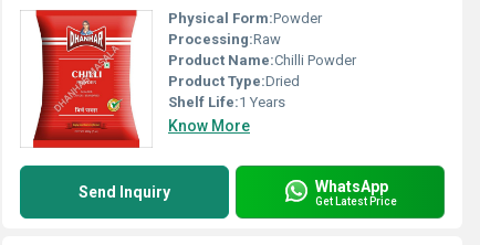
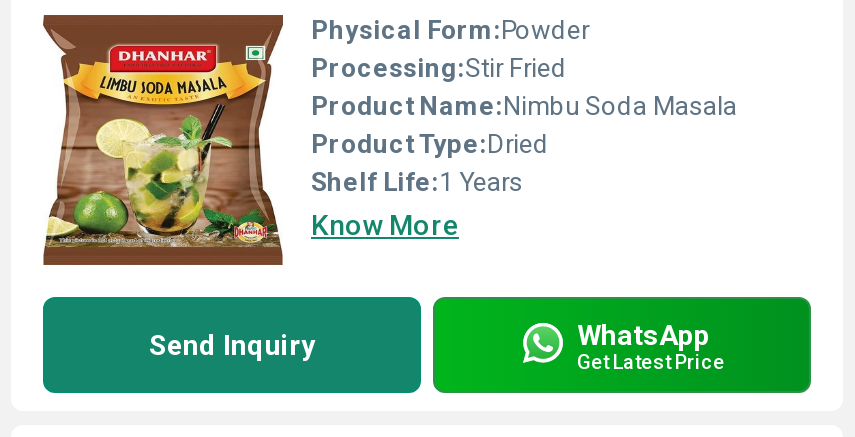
[20,10,356,148] [image] | Processing:Raw | Product Name:Chilli Powder -> [41,13,737,267] [image] | Processing:Stir Fried | Product Name:Nimbu Soda Masala

